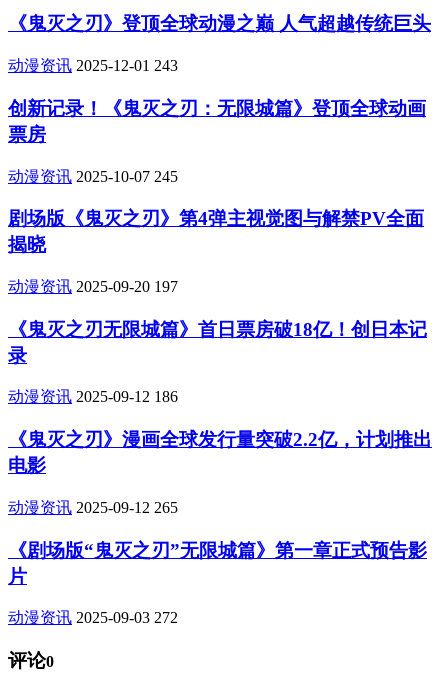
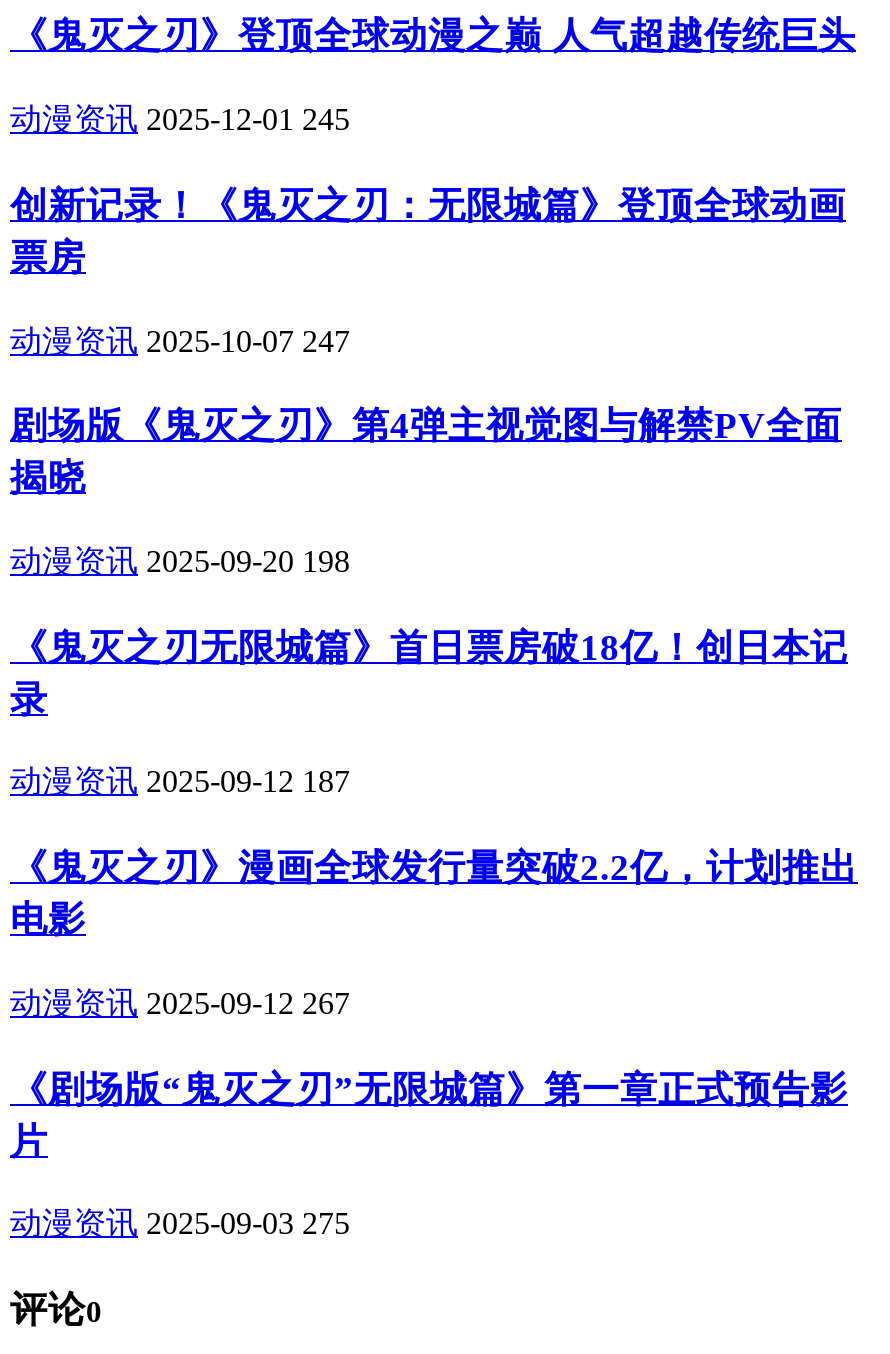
[8,57,178,74] 动漫资讯 2025-12-01 243 -> [10,102,350,136] 动漫资讯 2025-12-01 245
[8,168,178,185] 动漫资讯 2025-10-07 245 -> [10,323,350,357] 动漫资讯 2025-10-07 247
[8,278,178,295] 动漫资讯 2025-09-20 197 -> [10,544,350,578] 动漫资讯 2025-09-20 198
[8,388,178,405] 动漫资讯 2025-09-12 186 -> [10,765,350,799] 动漫资讯 2025-09-12 187
[8,499,178,516] 动漫资讯 2025-09-12 265 -> [10,986,350,1020] 动漫资讯 2025-09-12 267
[8,609,178,626] 动漫资讯 2025-09-03 272 -> [10,1207,350,1241] 动漫资讯 2025-09-03 275

